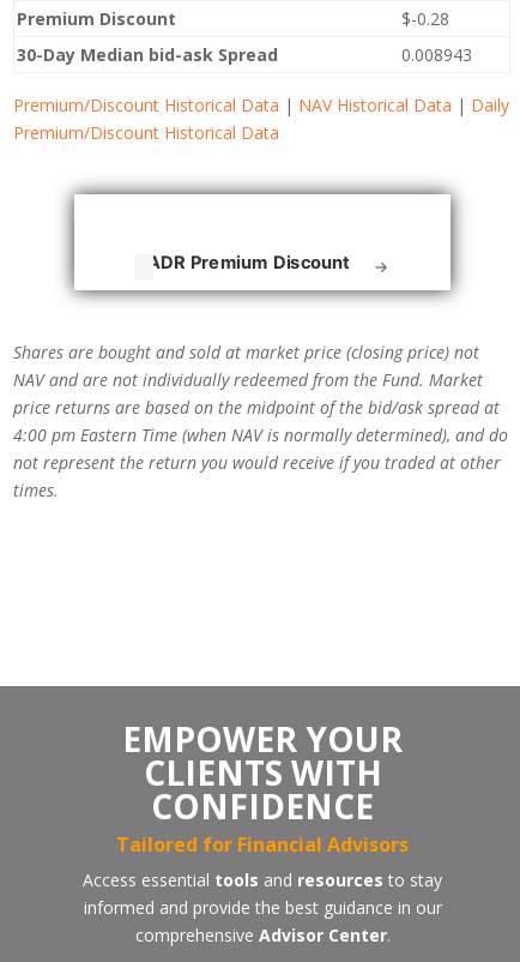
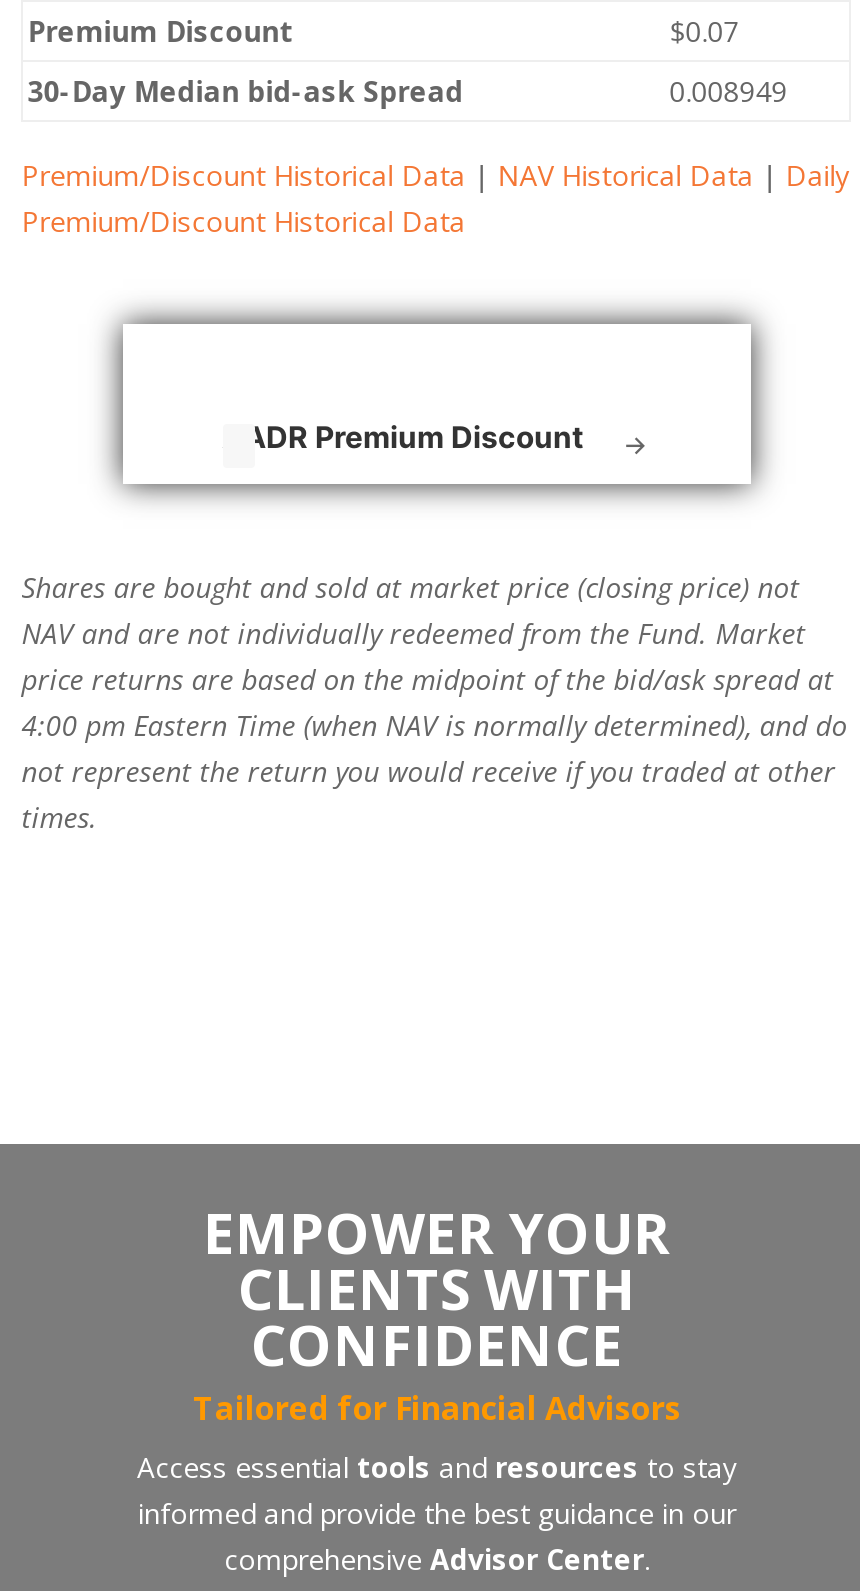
[402,8,450,30] $-0.28 -> [669,13,739,51] $0.07
[402,44,472,66] 0.008943 -> [669,73,787,111] 0.008949

